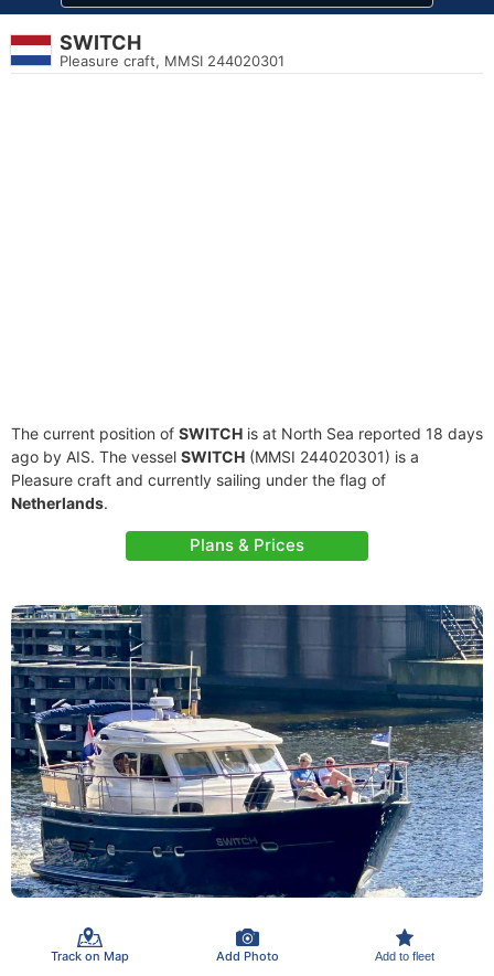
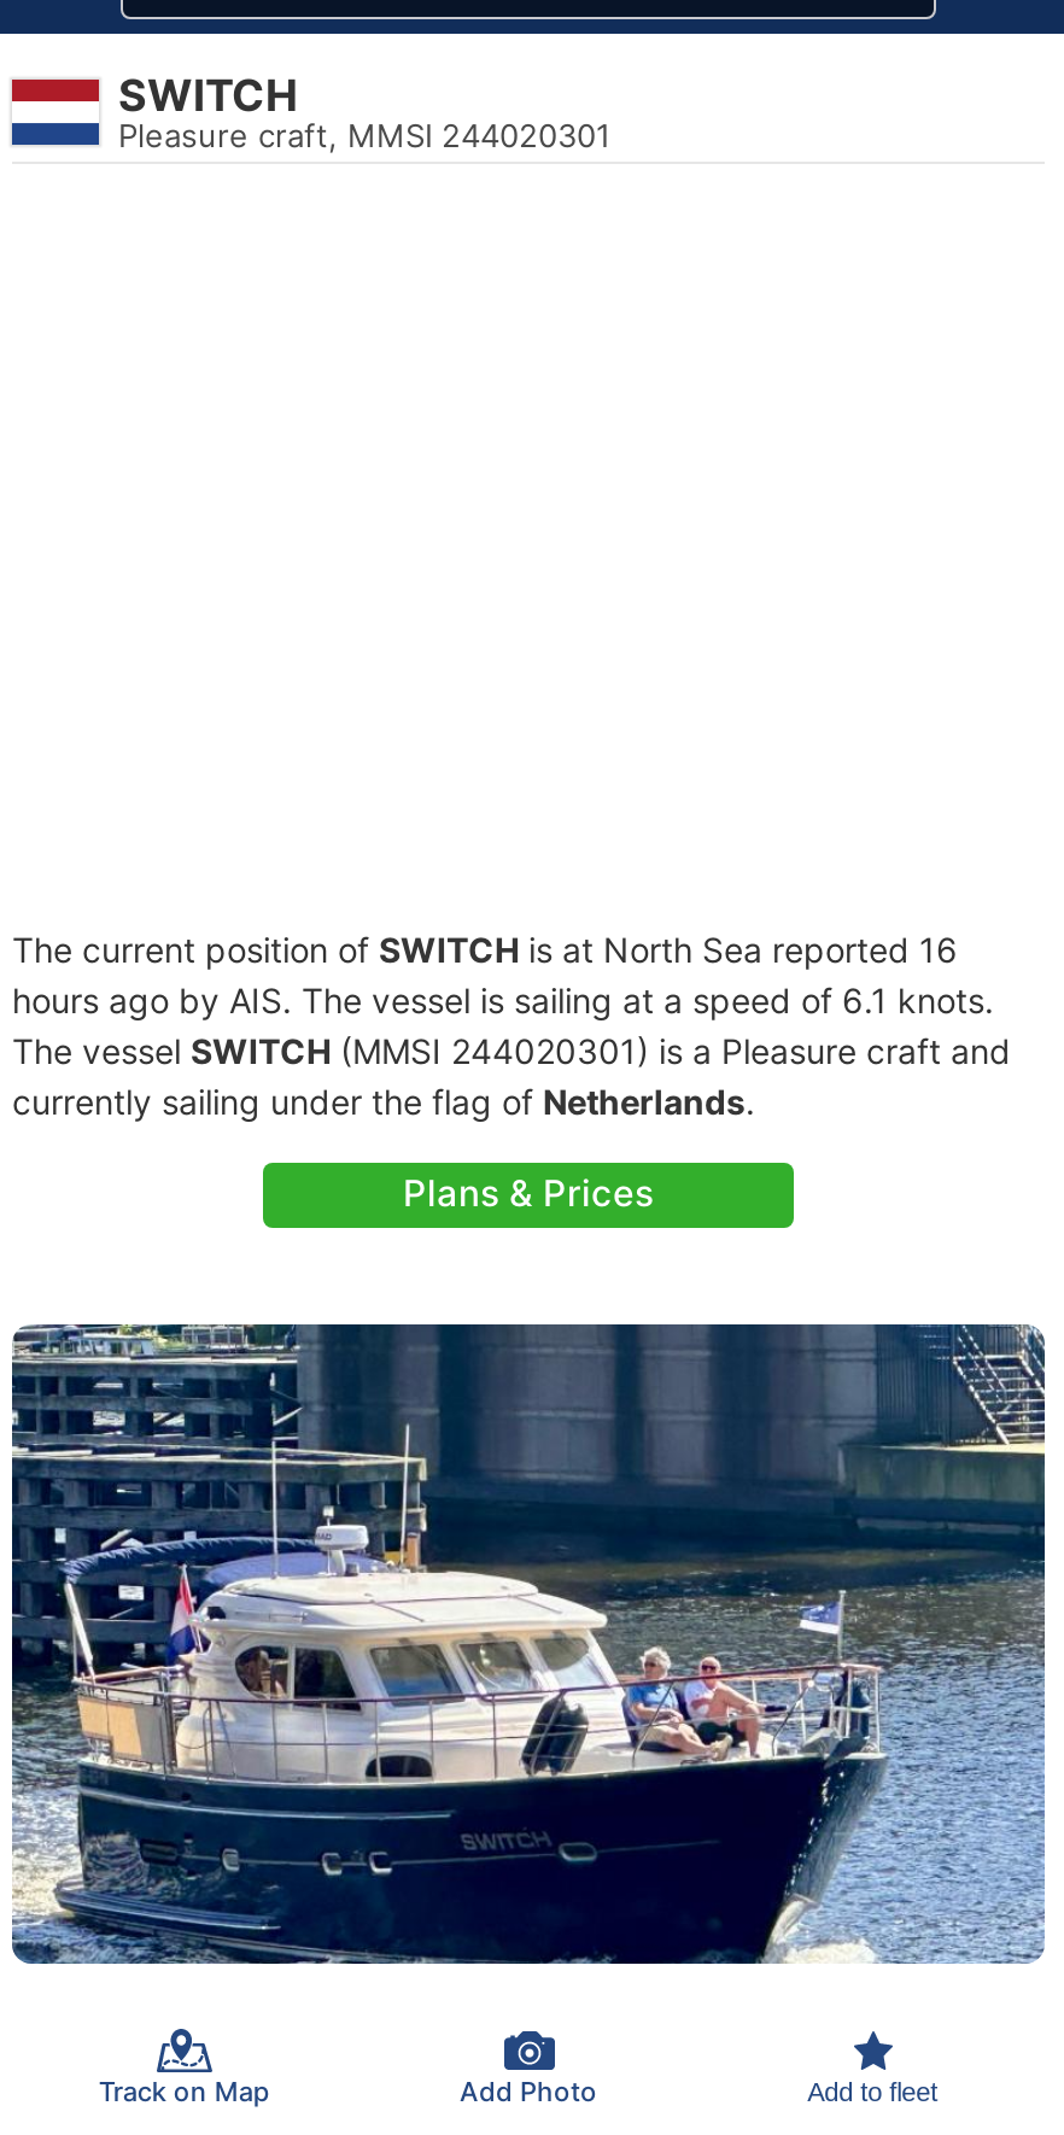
[11,424,483,512] The current position of SWITCH is at North Sea reported 18 days | ago by AIS. The vessel SWITCH (MMSI 244020301) is a | Pleasure craft and currently sailing under the flag of | Netherlands. -> [12,929,1011,1122] The current position of SWITCH is at North Sea reported 16 | hours ago by AIS. The vessel is sailing at a speed of 6.1 knots. | The vessel SWITCH (MMSI 244020301) is a Pleasure craft and | currently sailing under the flag of Netherlands.

